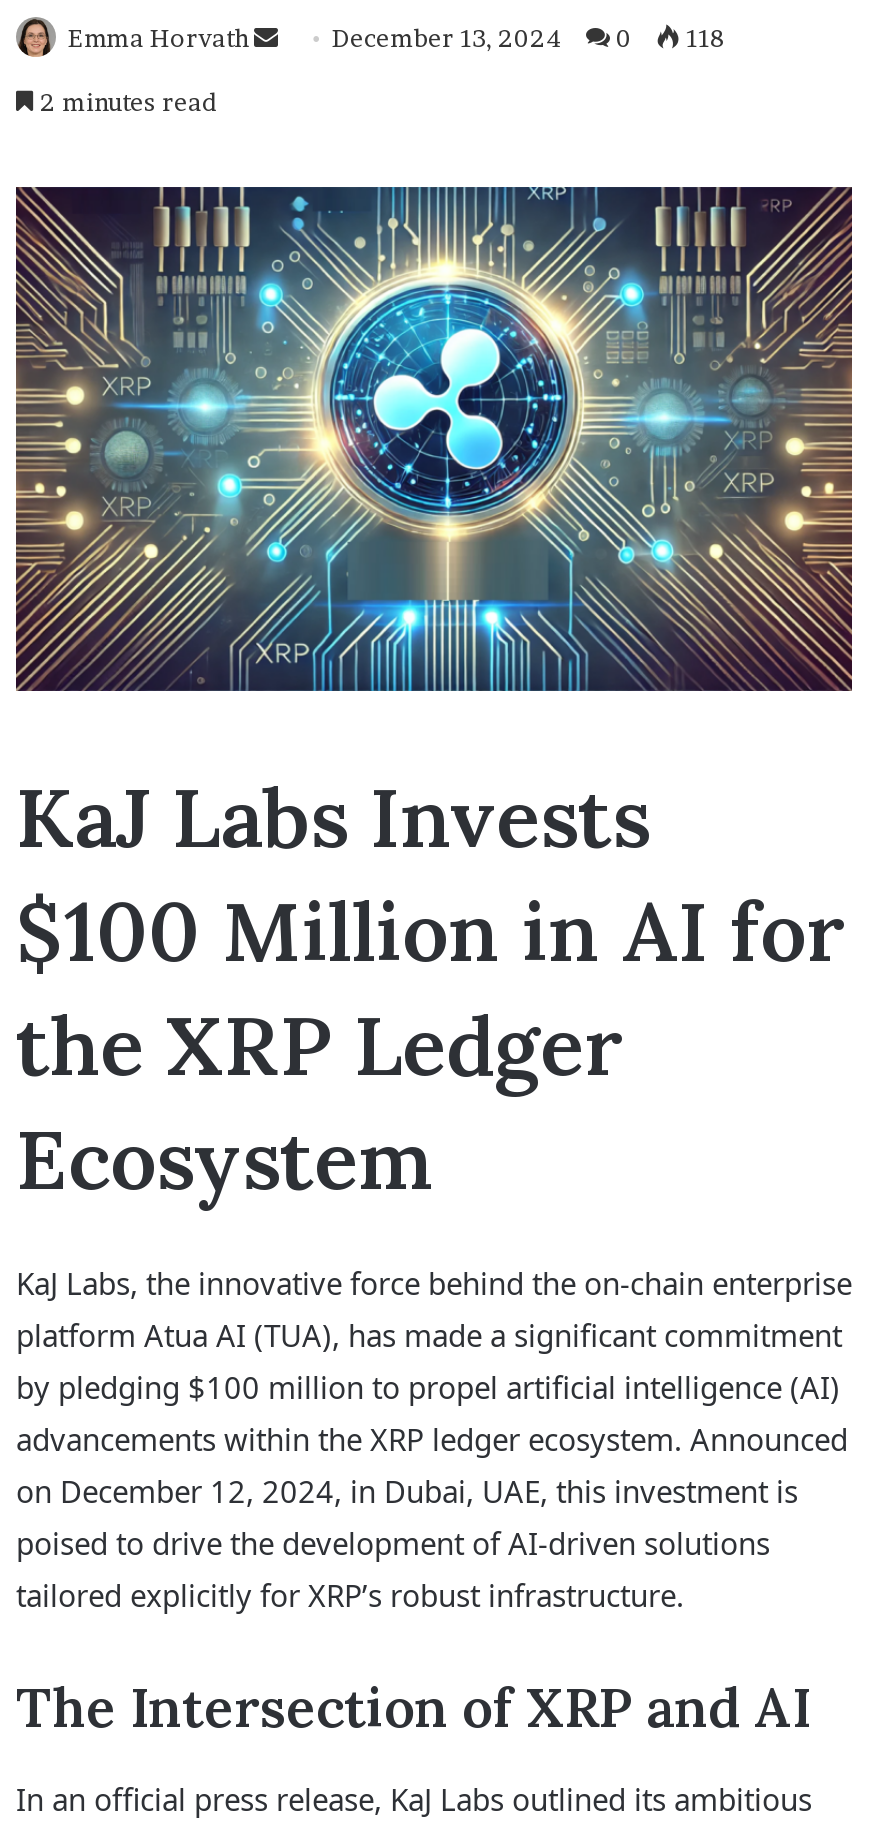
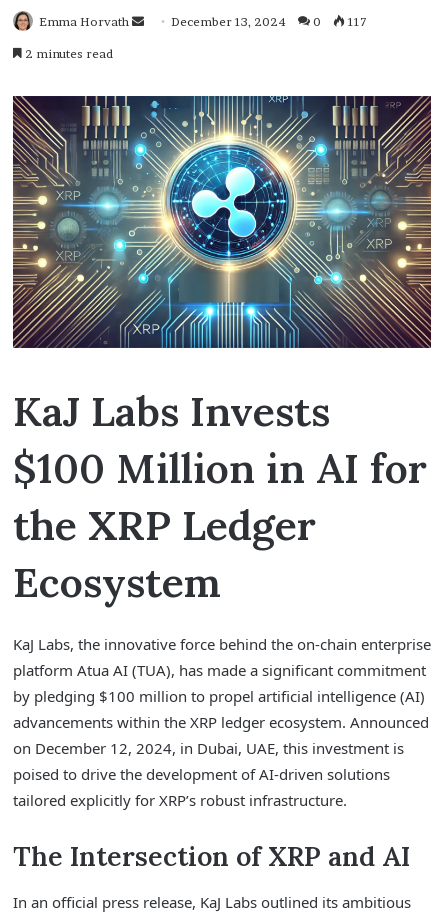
[680,23,726,53] 118 -> [345,14,367,29] 117

